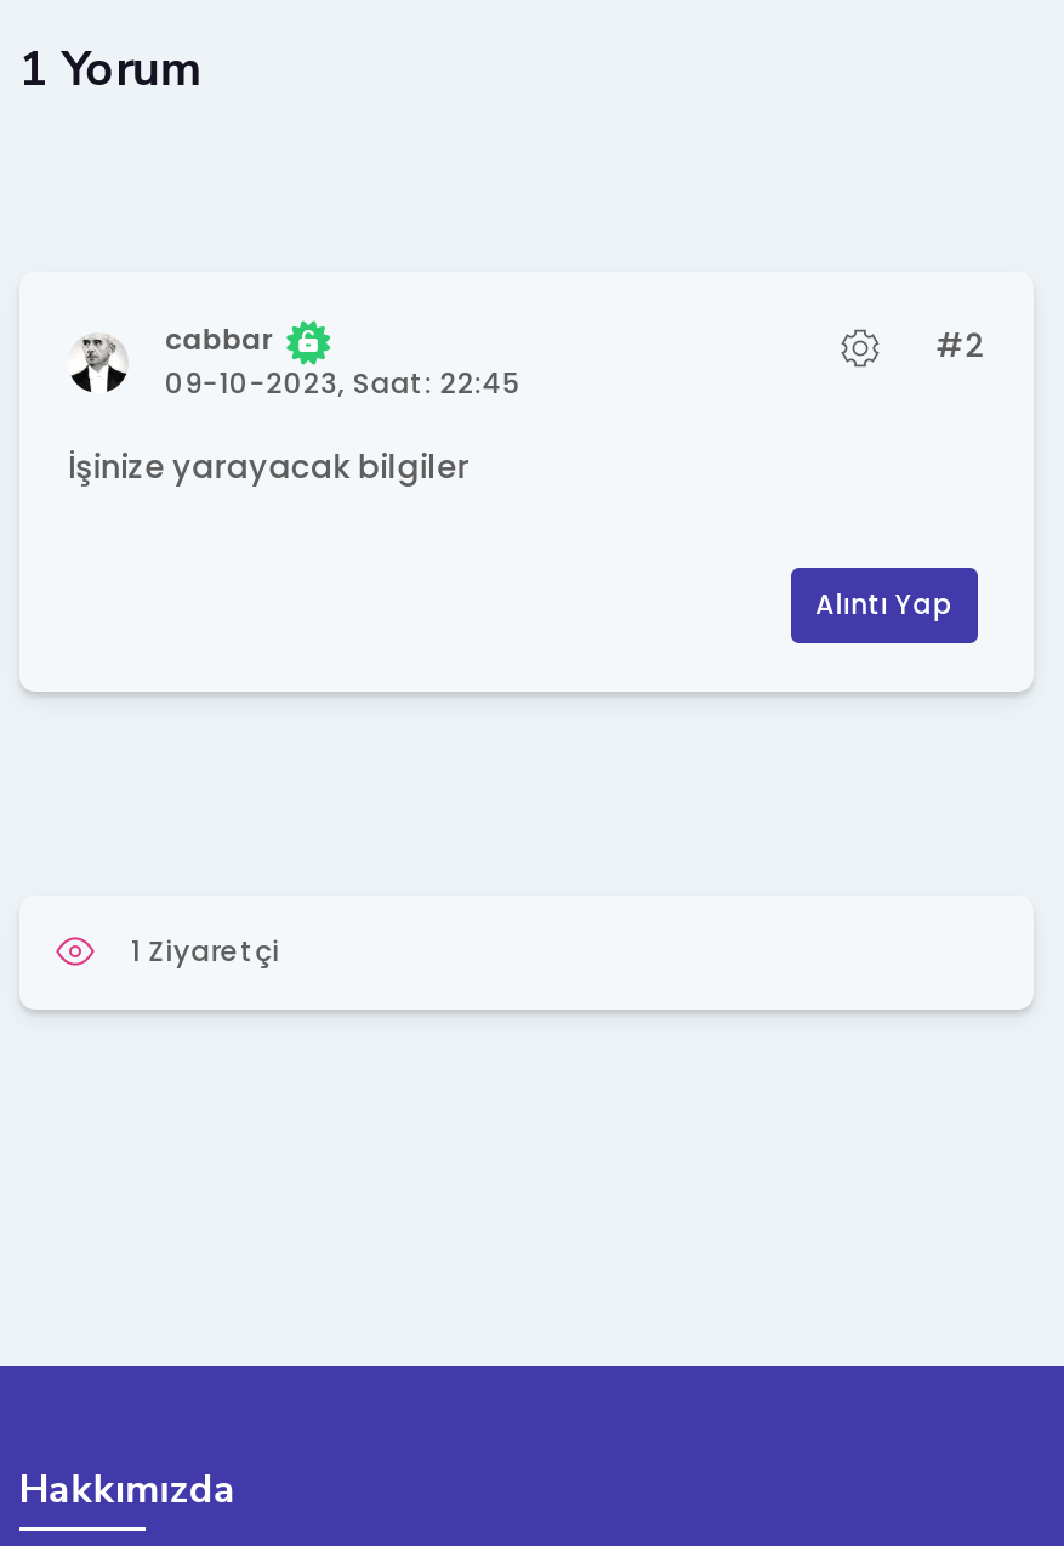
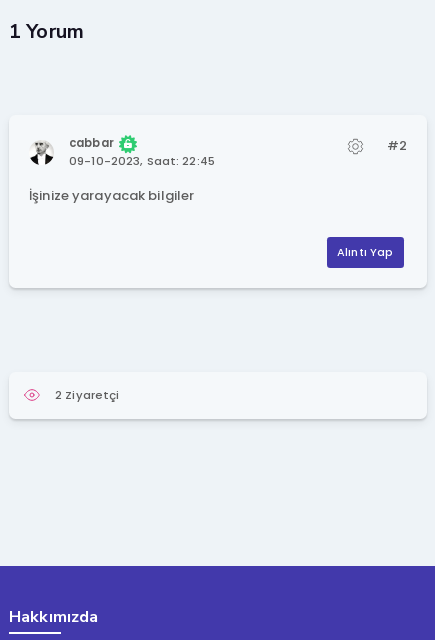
[131,932,280,971] 1 Ziyaretçi -> [55,387,119,403] 2 Ziyaretçi

